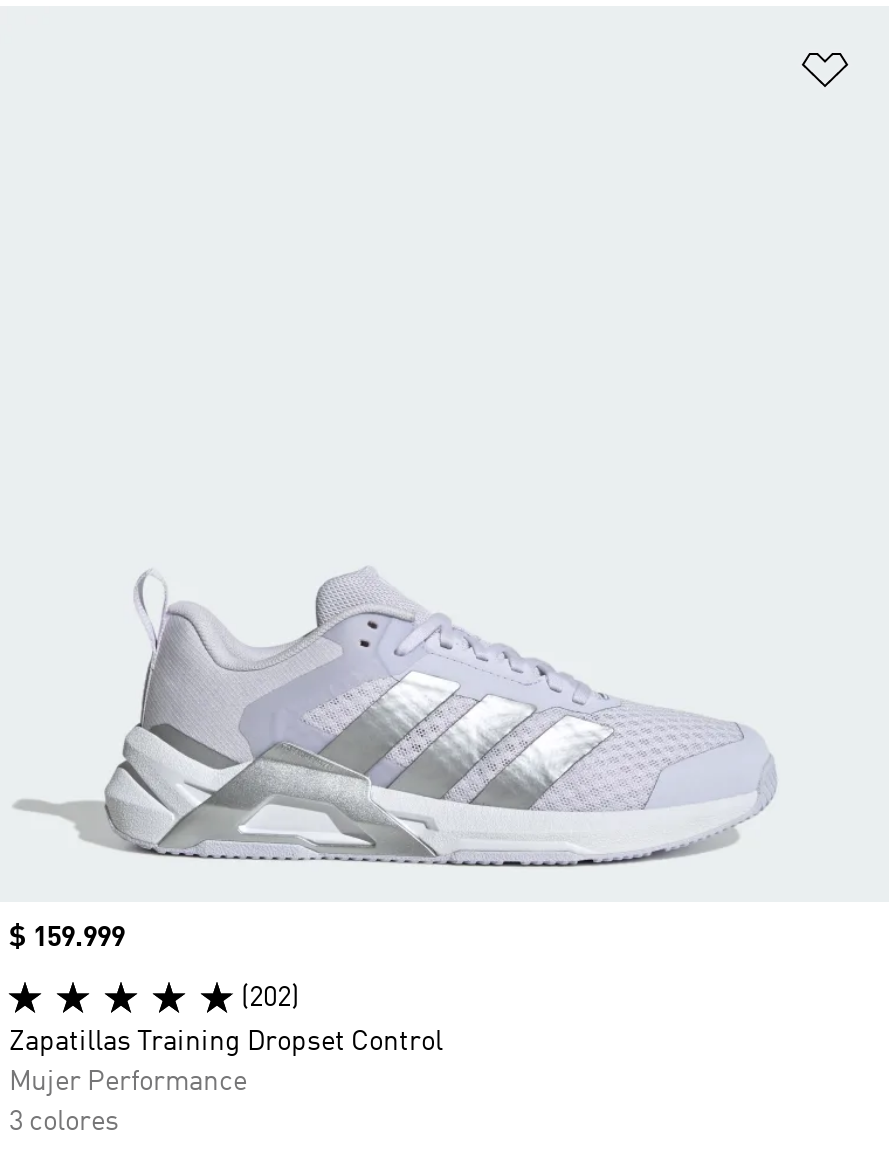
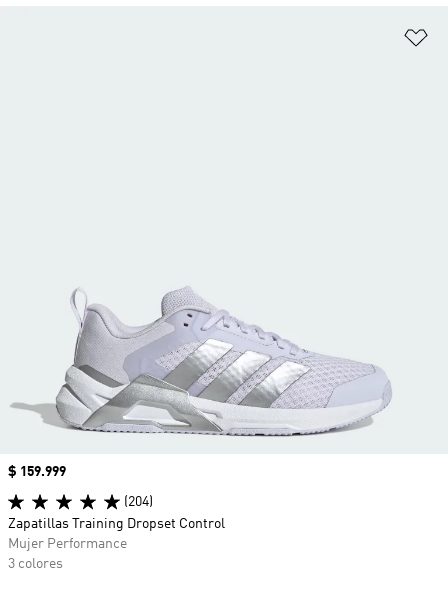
[241,984,299,1012] (202) -> [124,495,153,509] (204)

